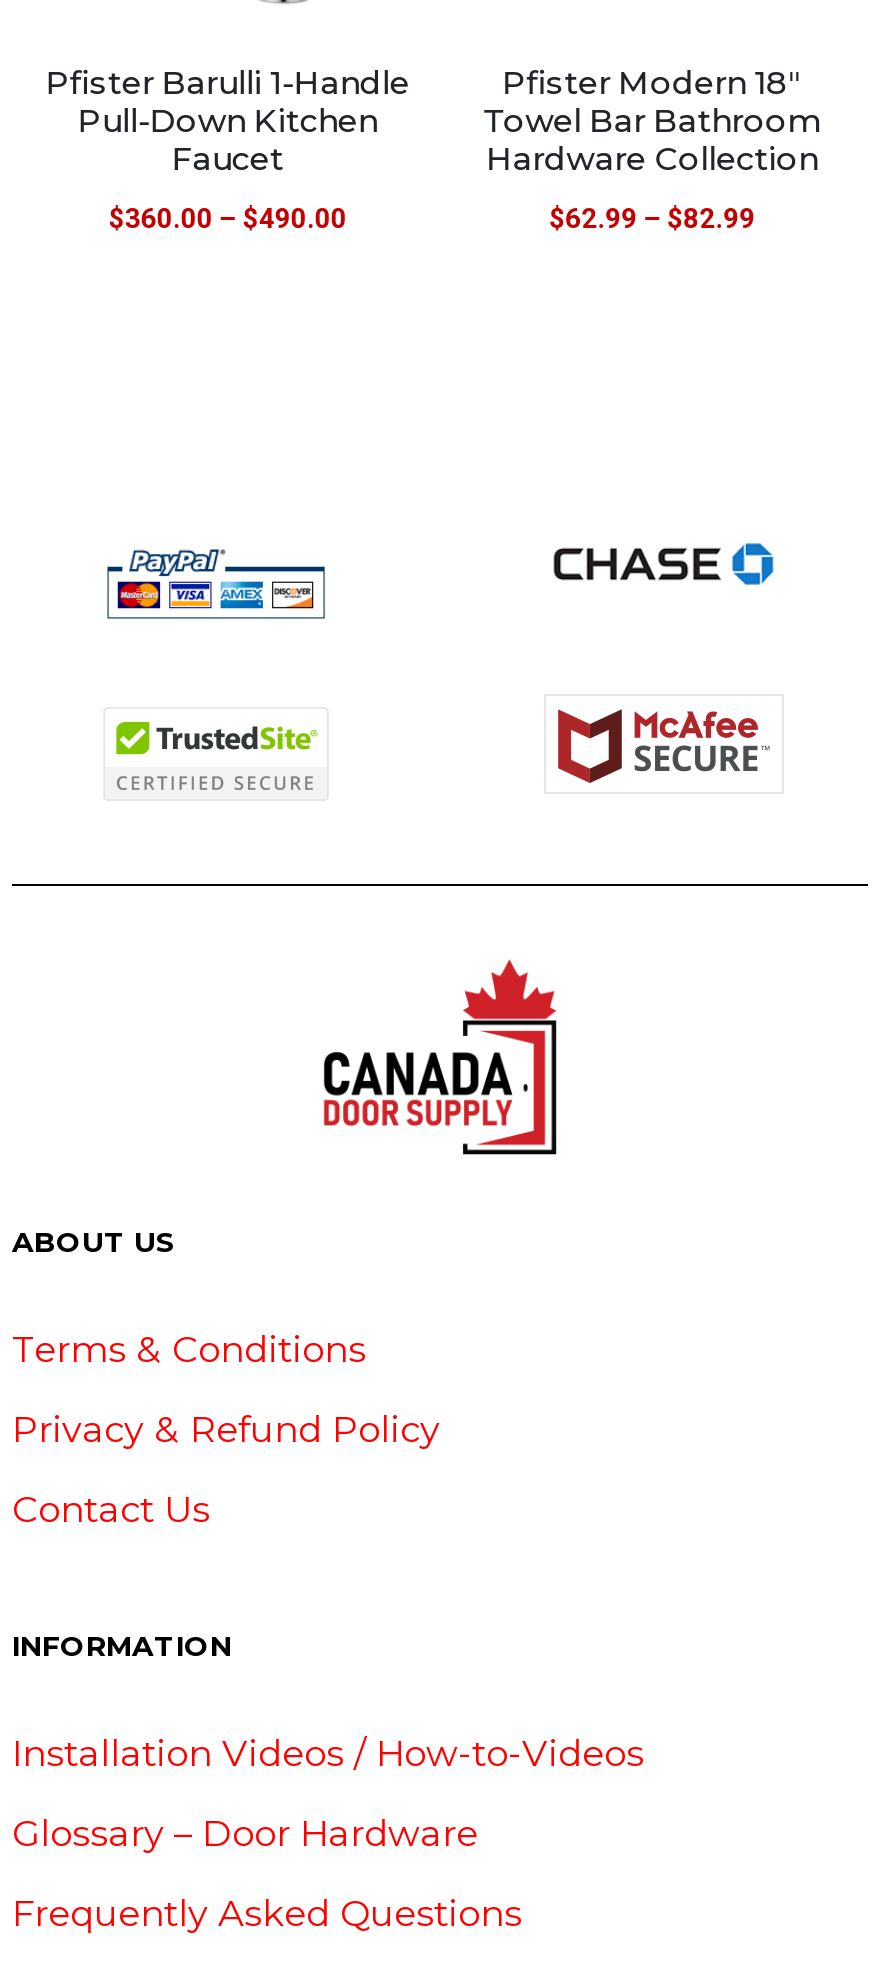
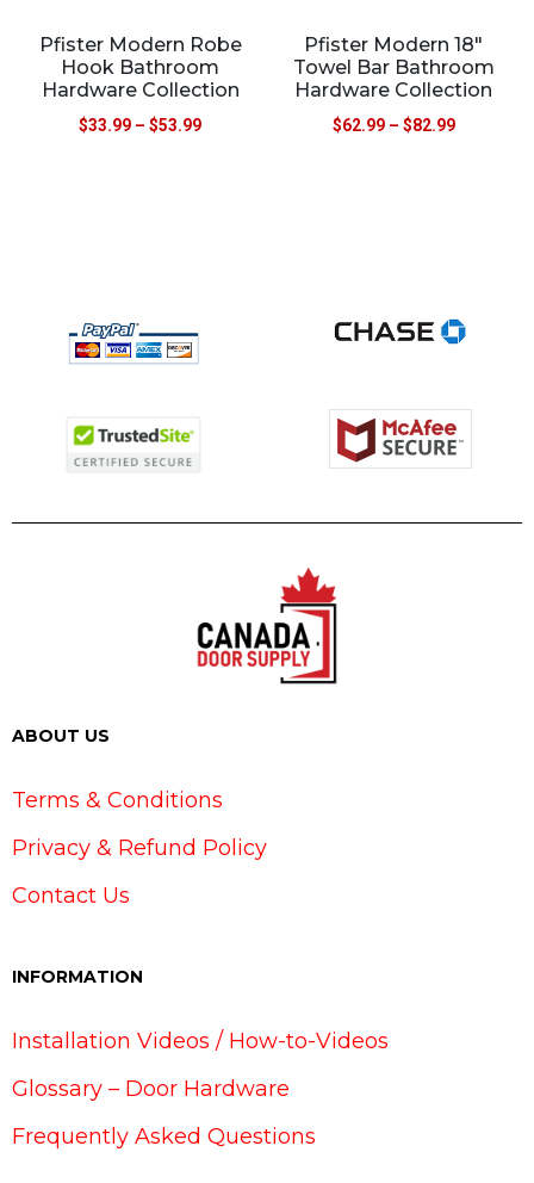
[46,65,410,179] Pfister Barulli 1-Handle | Pull-Down Kitchen | Faucet -> [39,34,242,102] Pfister Modern Robe | Hook Bathroom | Hardware Collection
[109,203,347,235] $360.00 – $490.00 -> [79,116,202,135] $33.99 – $53.99

